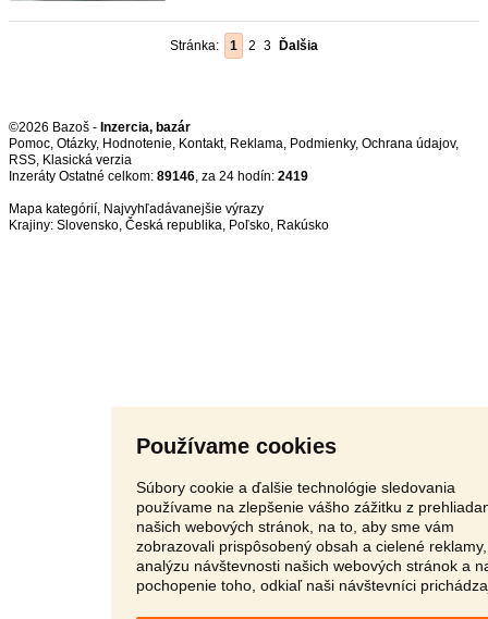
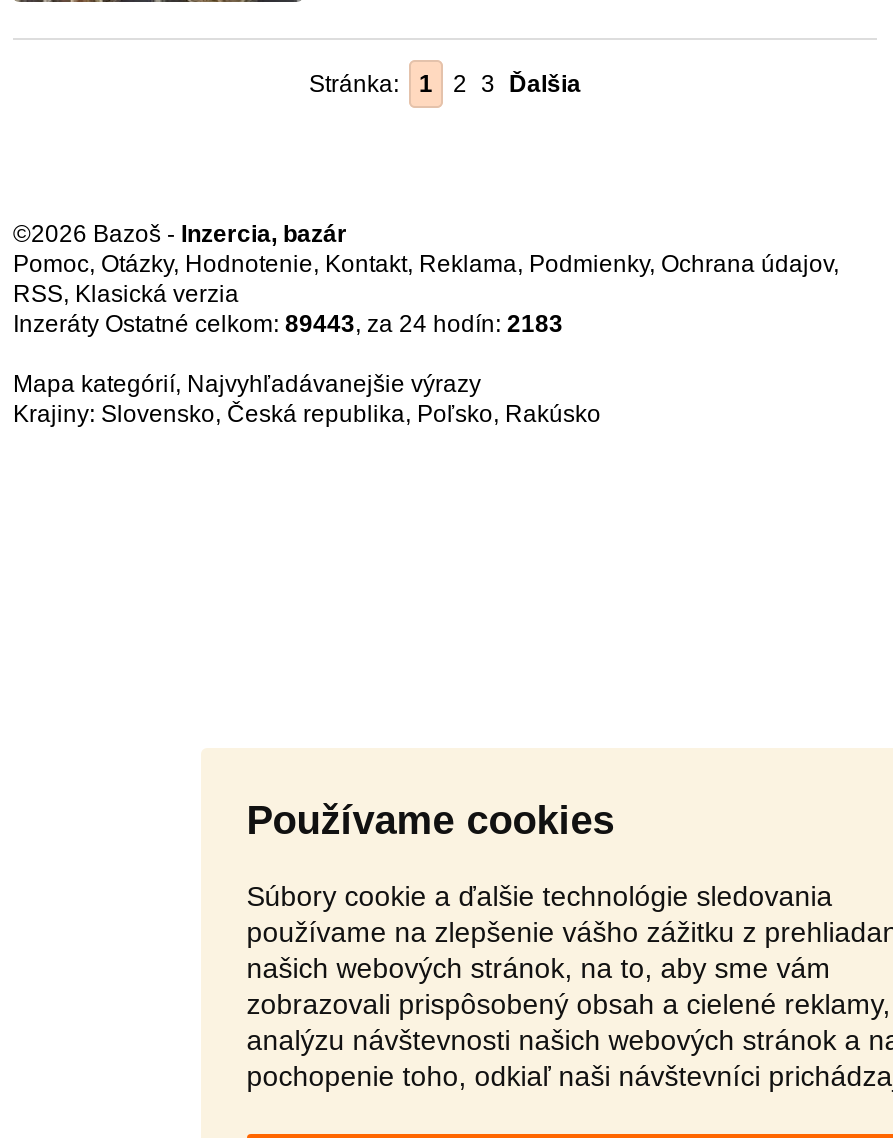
[9,169,308,184] Inzeráty Ostatné celkom: 89146, za 24 hodín: 2419 -> [13,310,563,338] Inzeráty Ostatné celkom: 89443, za 24 hodín: 2183

